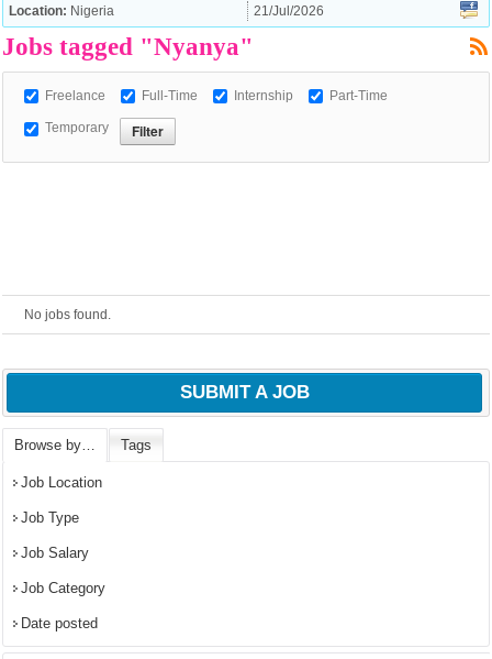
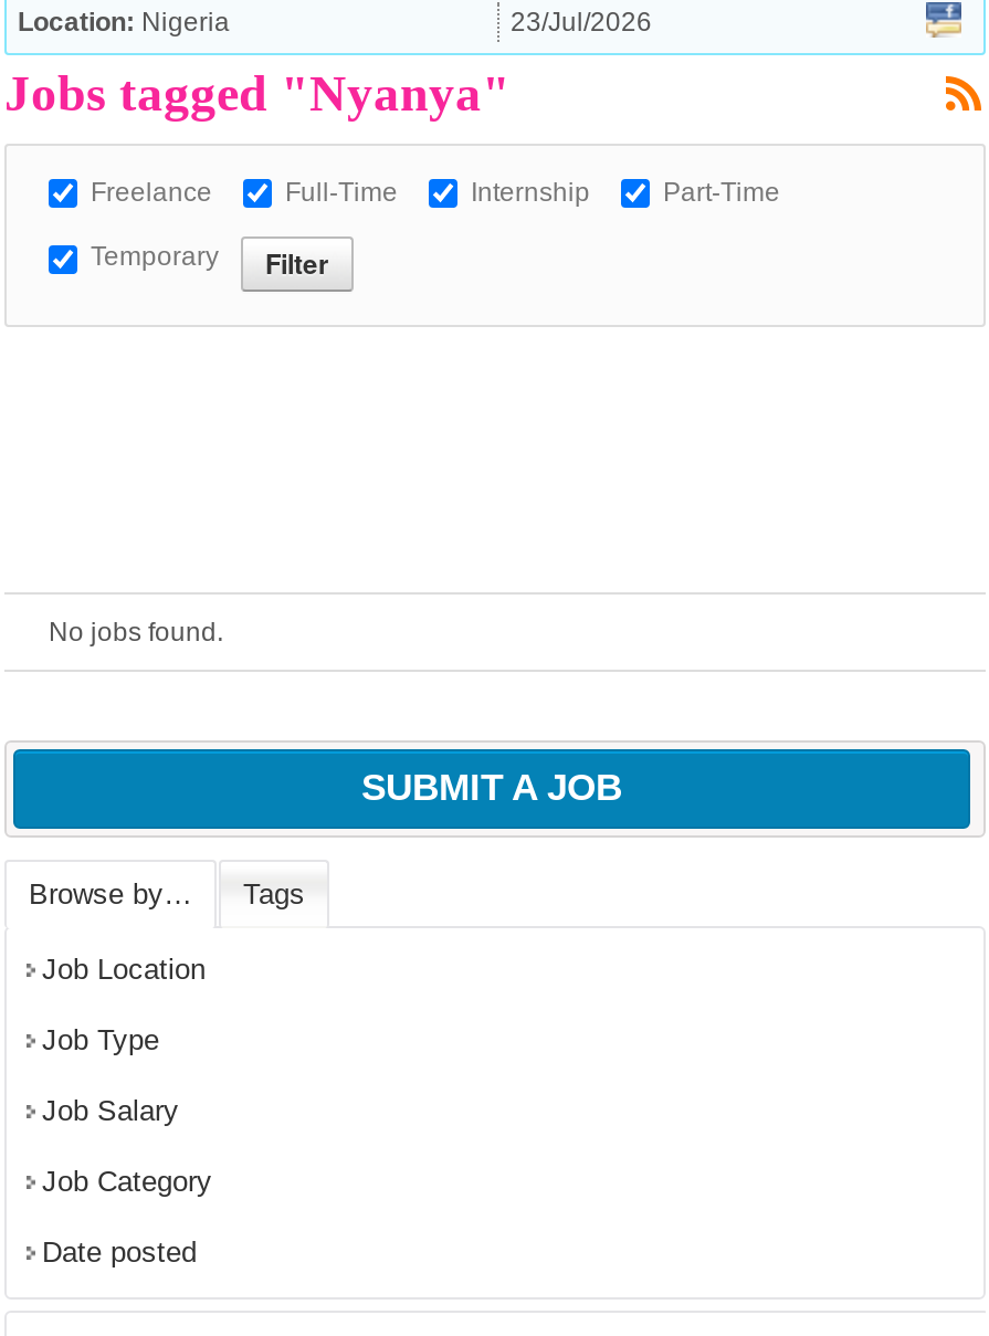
[254,3,324,19] 21/Jul/2026 -> [511,7,652,38] 23/Jul/2026

